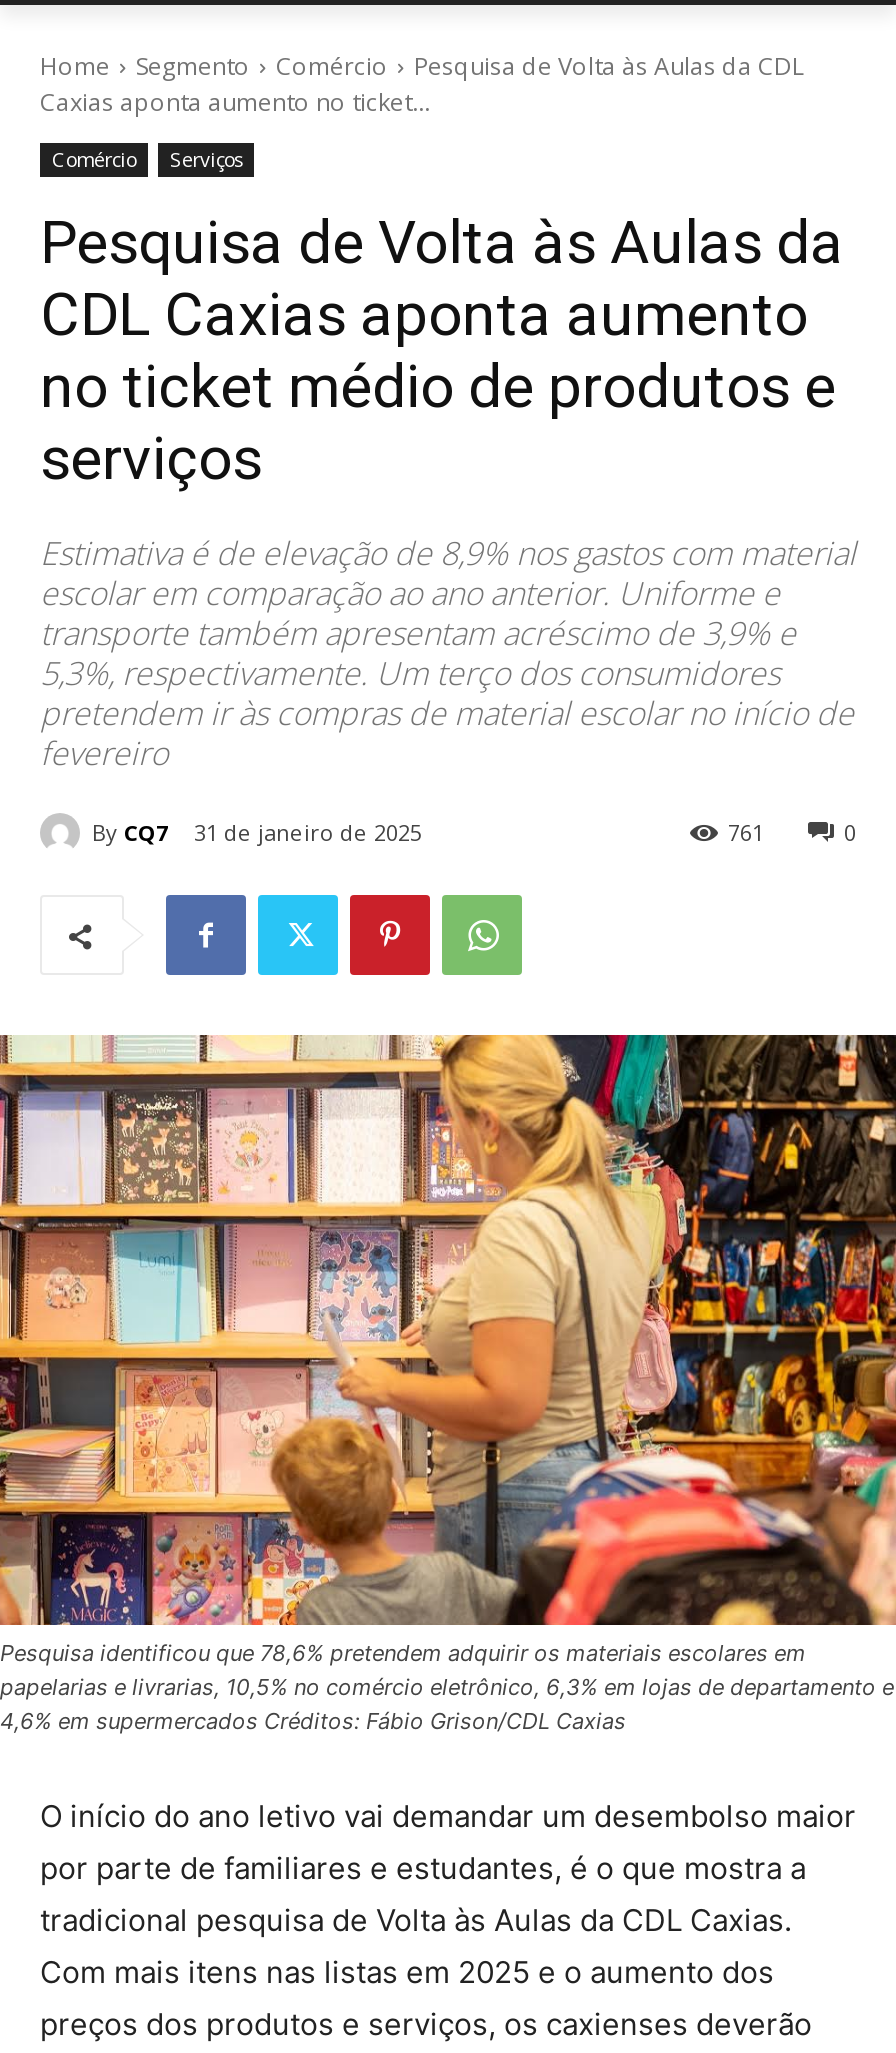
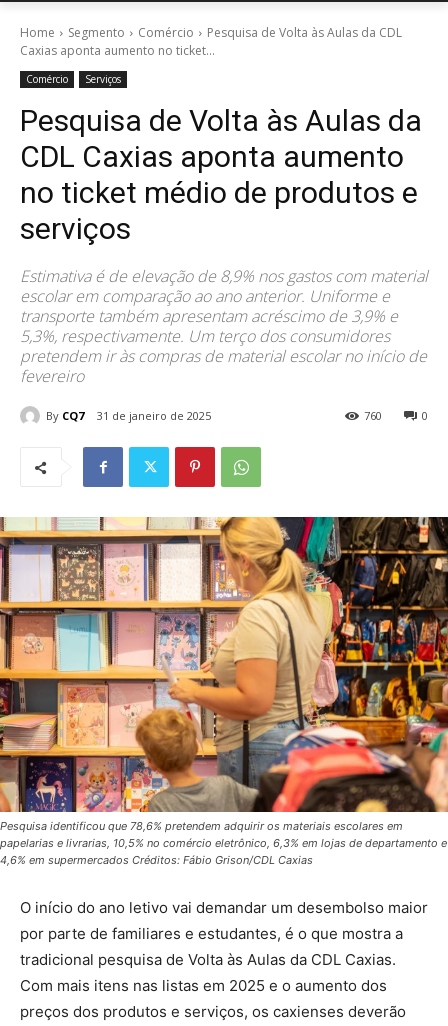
[728,817,764,847] 761 -> [364,408,382,423] 760

